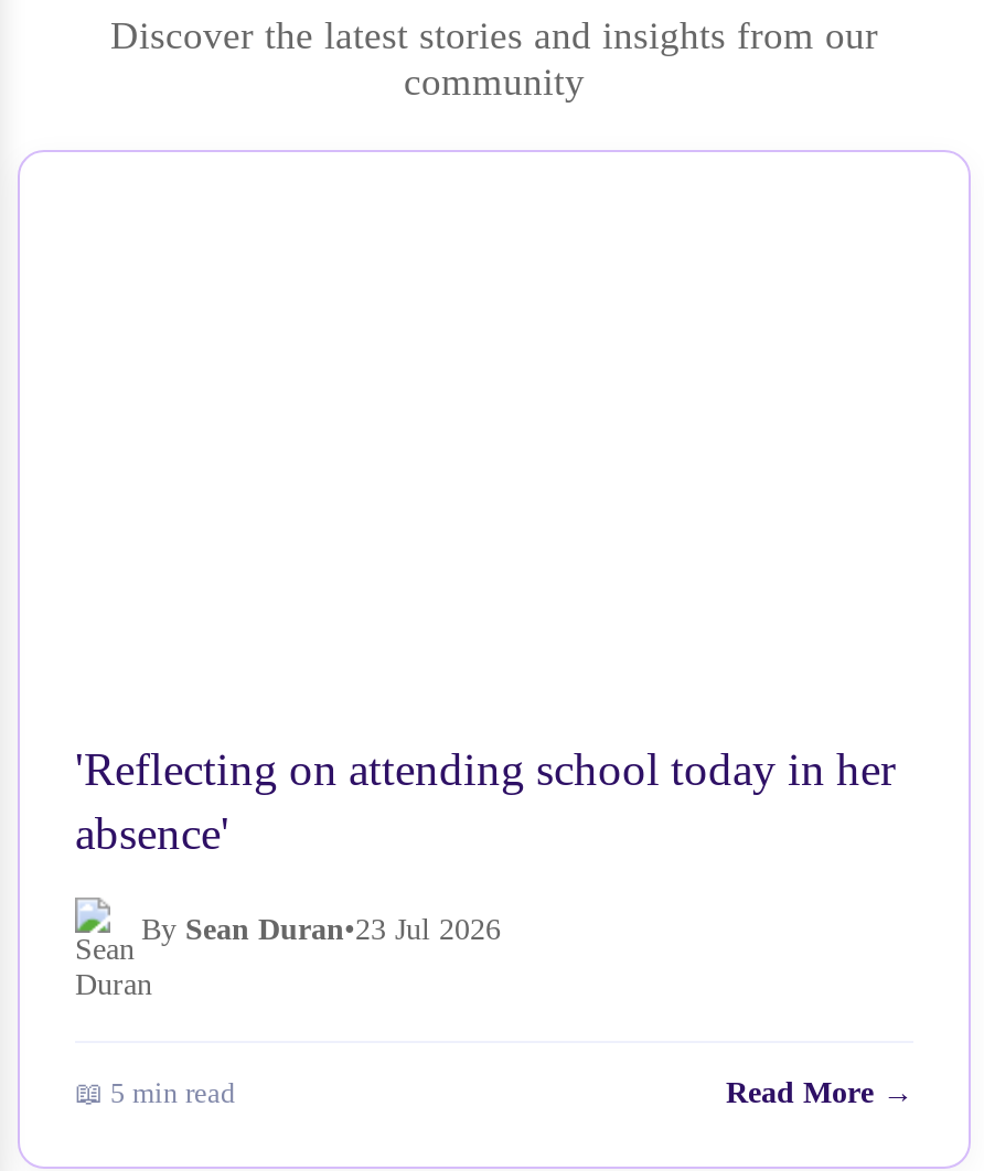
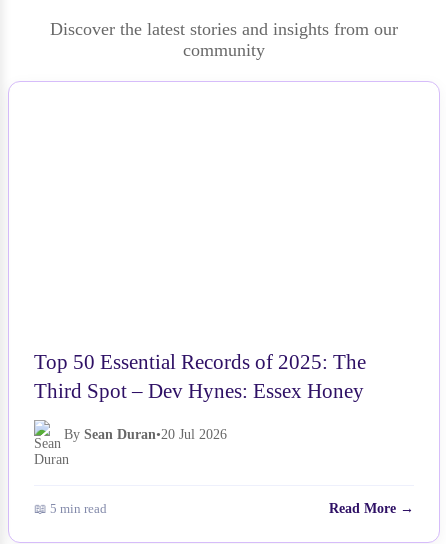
[75,744,896,859] 'Reflecting on attending school today in her | absence' -> [34,350,366,402] Top 50 Essential Records of 2025: The | Third Spot – Dev Hynes: Essex Honey
[141,914,501,947] By Sean Duran•23 Jul 2026 -> [64,427,227,442] By Sean Duran•20 Jul 2026

